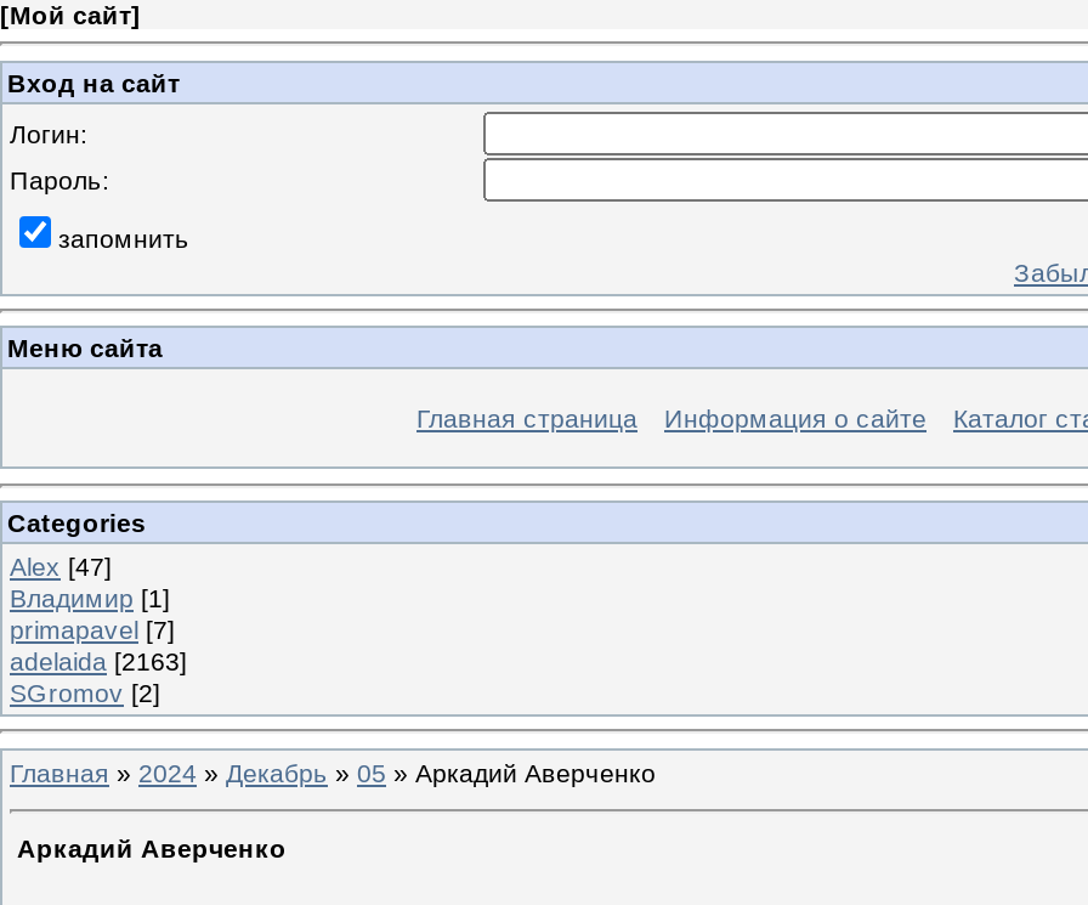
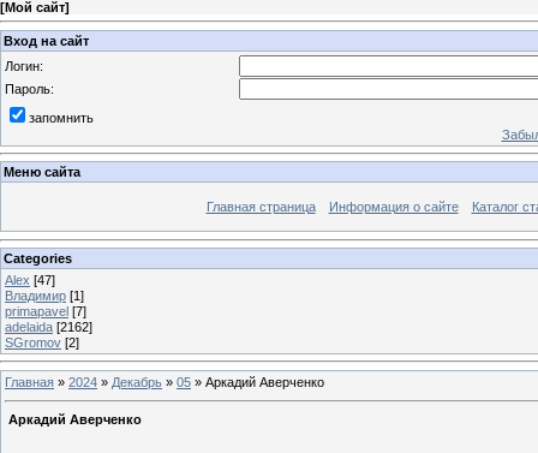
[10,646,187,675] adelaida [2163] -> [5,320,92,334] adelaida [2162]

